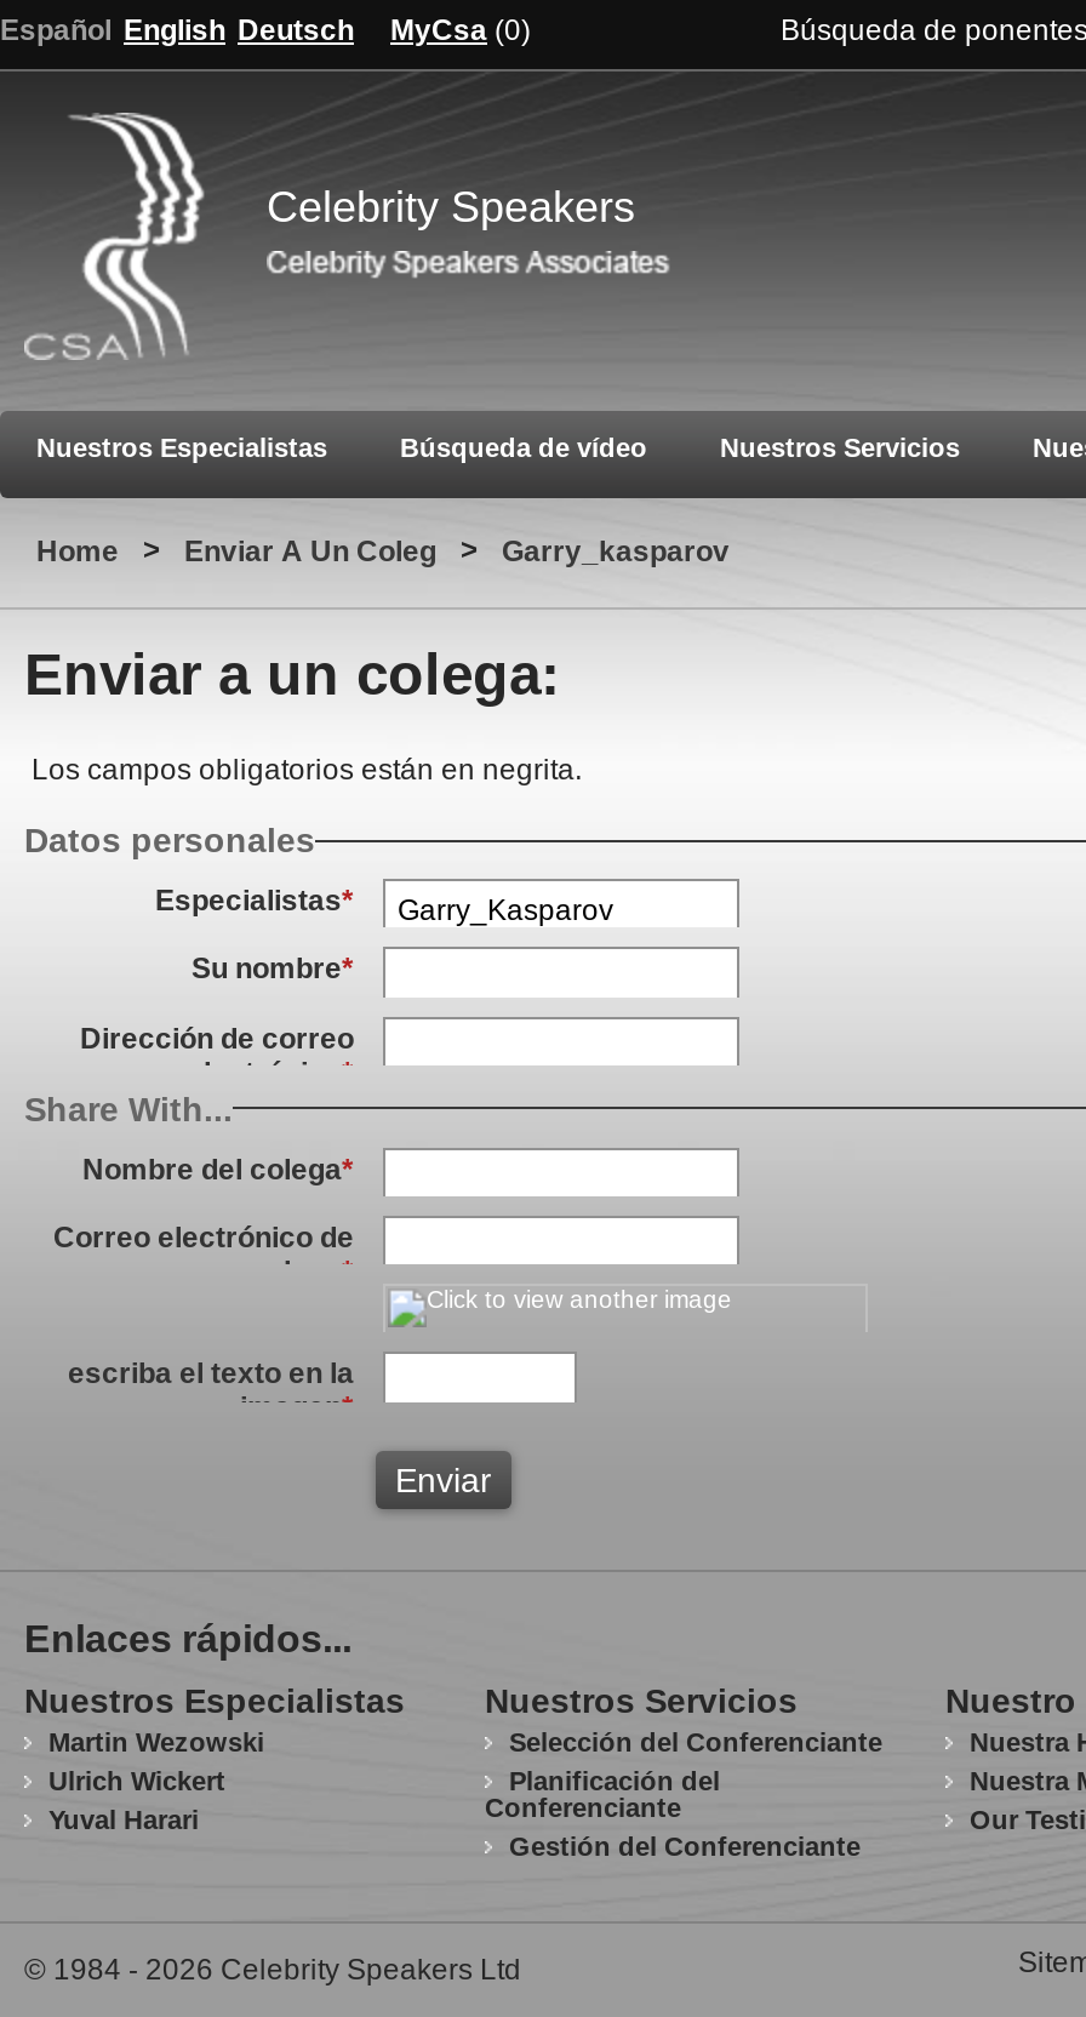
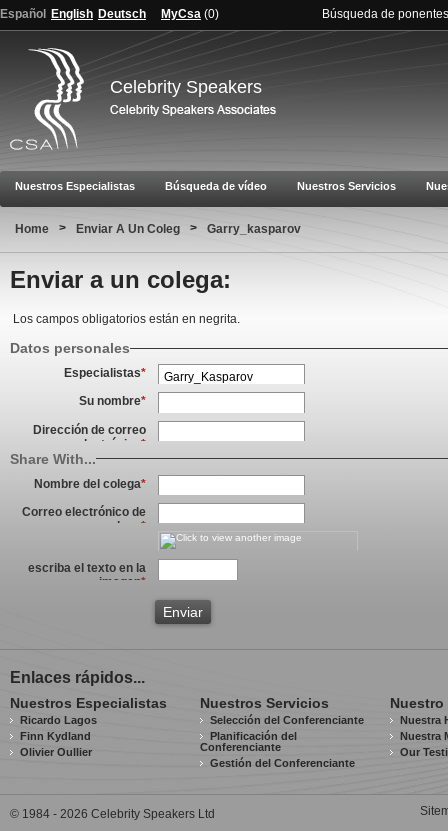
[48,1727,264,1833] Martin Wezowski | Ulrich Wickert | Yuval Harari -> [20,714,97,758] Ricardo Lagos | Finn Kydland | Olivier Oullier

